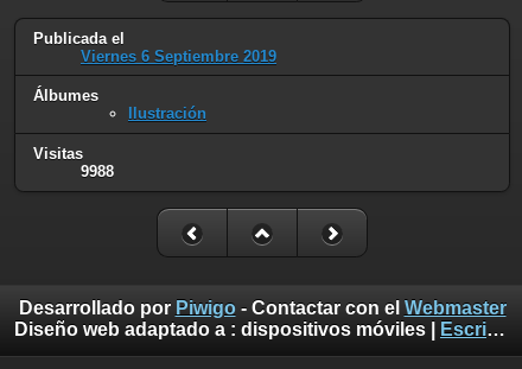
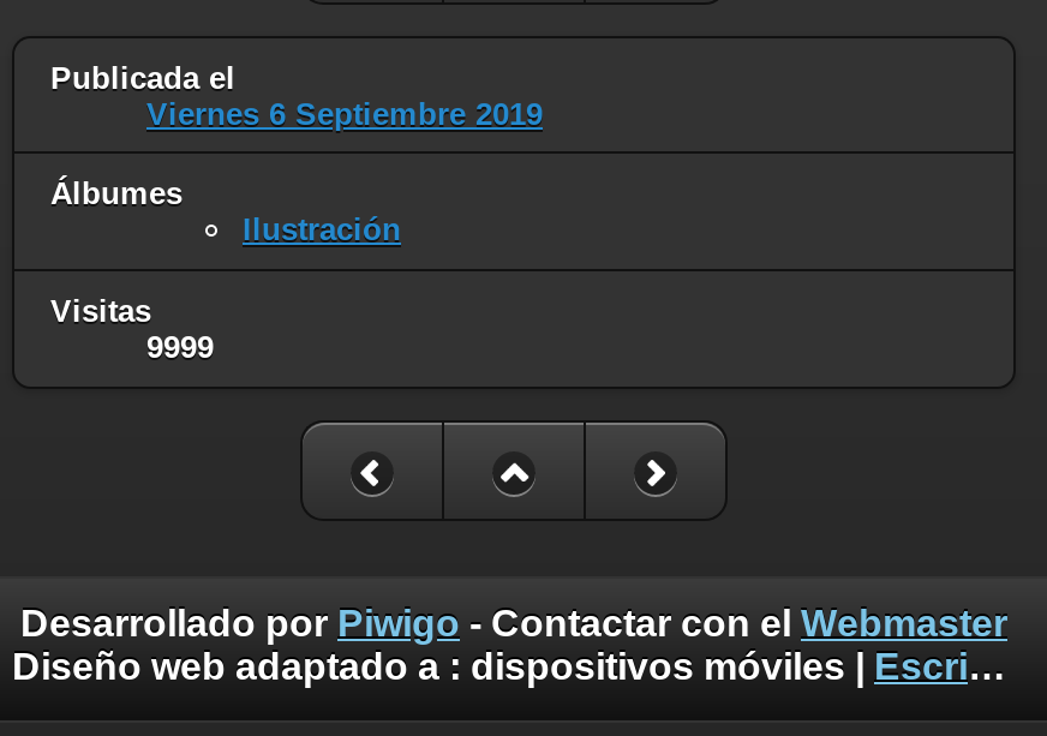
[81,163,114,181] 9988 -> [146,330,214,366] 9999

